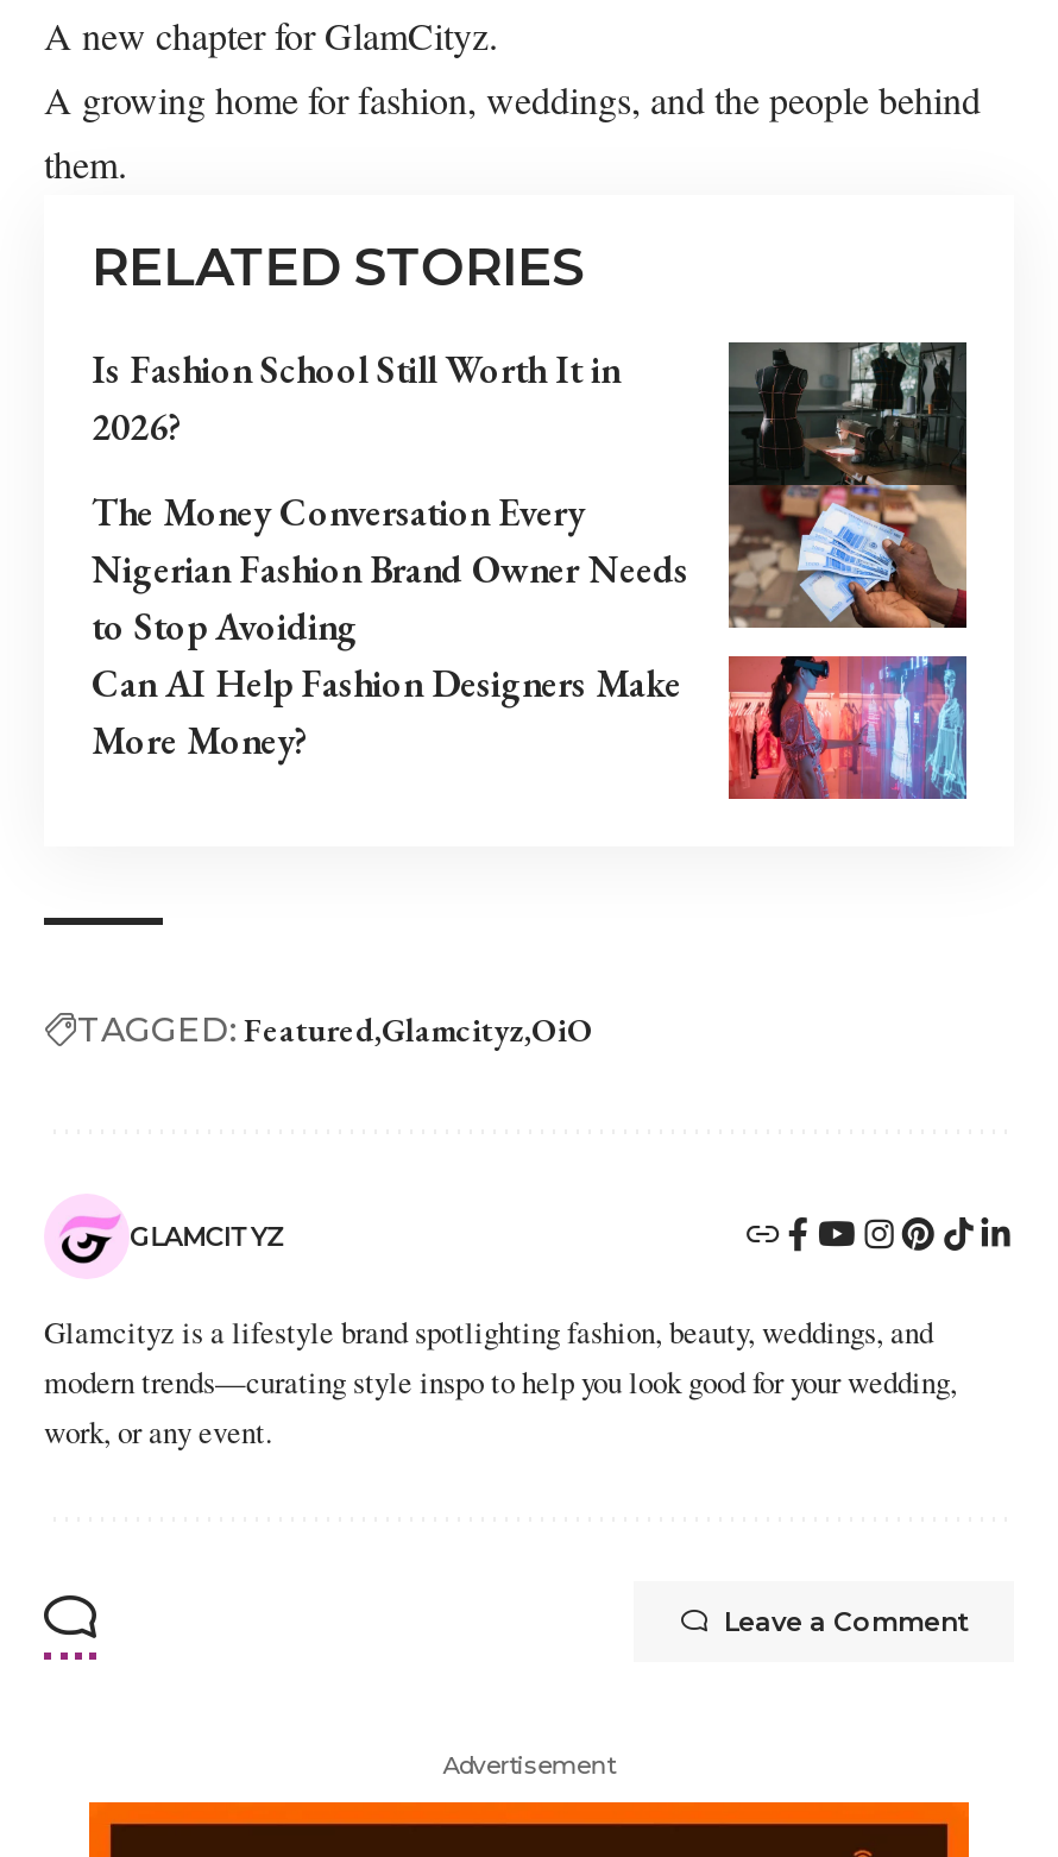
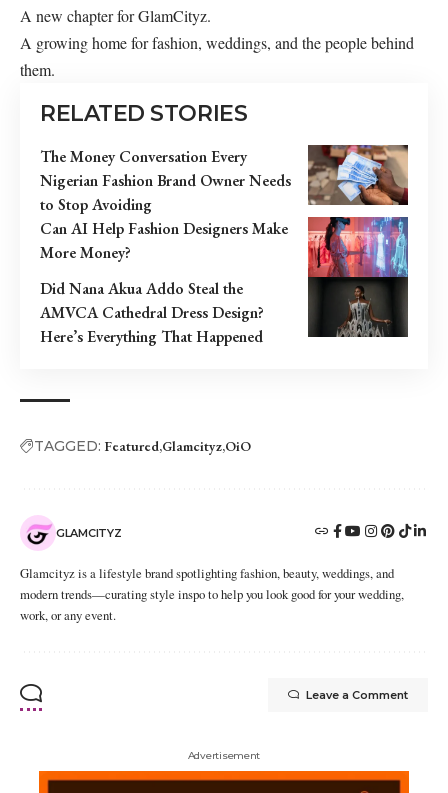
[92,346,619,453] Is Fashion School Still Worth It in | 2026? -> none
[726,340,969,490] [image] -> none
moved [92,489,688,767] -> [40,146,291,263]: The Money Conversation Every | Nigerian Fashion Brand Owner Needs | to Stop Avoiding | Can AI Help Fashion Designers Make | More Money?
none -> [40,278,264,347] Did Nana Akua Addo Steal the | AMVCA Cathedral Dress Design? | Here’s Everything That Happened
none -> [307,276,409,338] [image]

